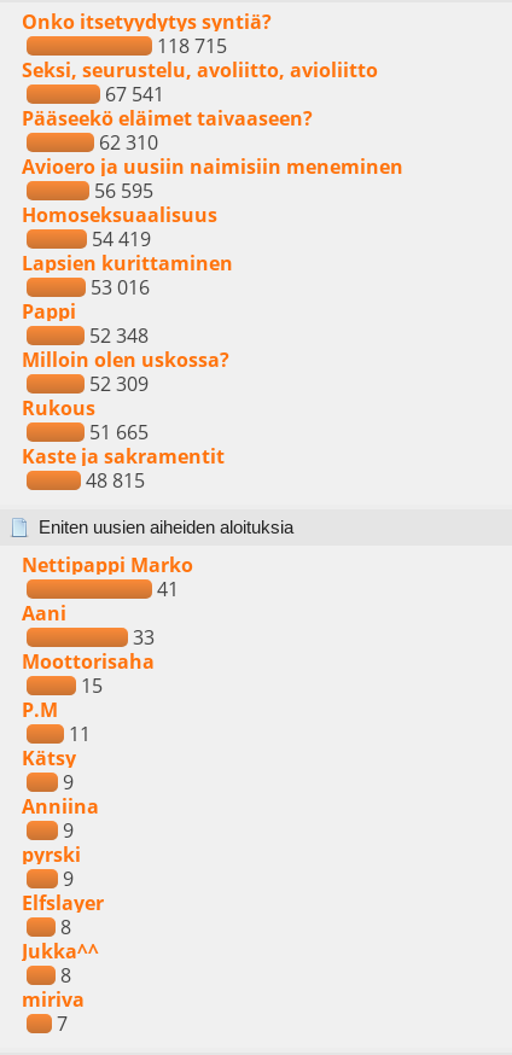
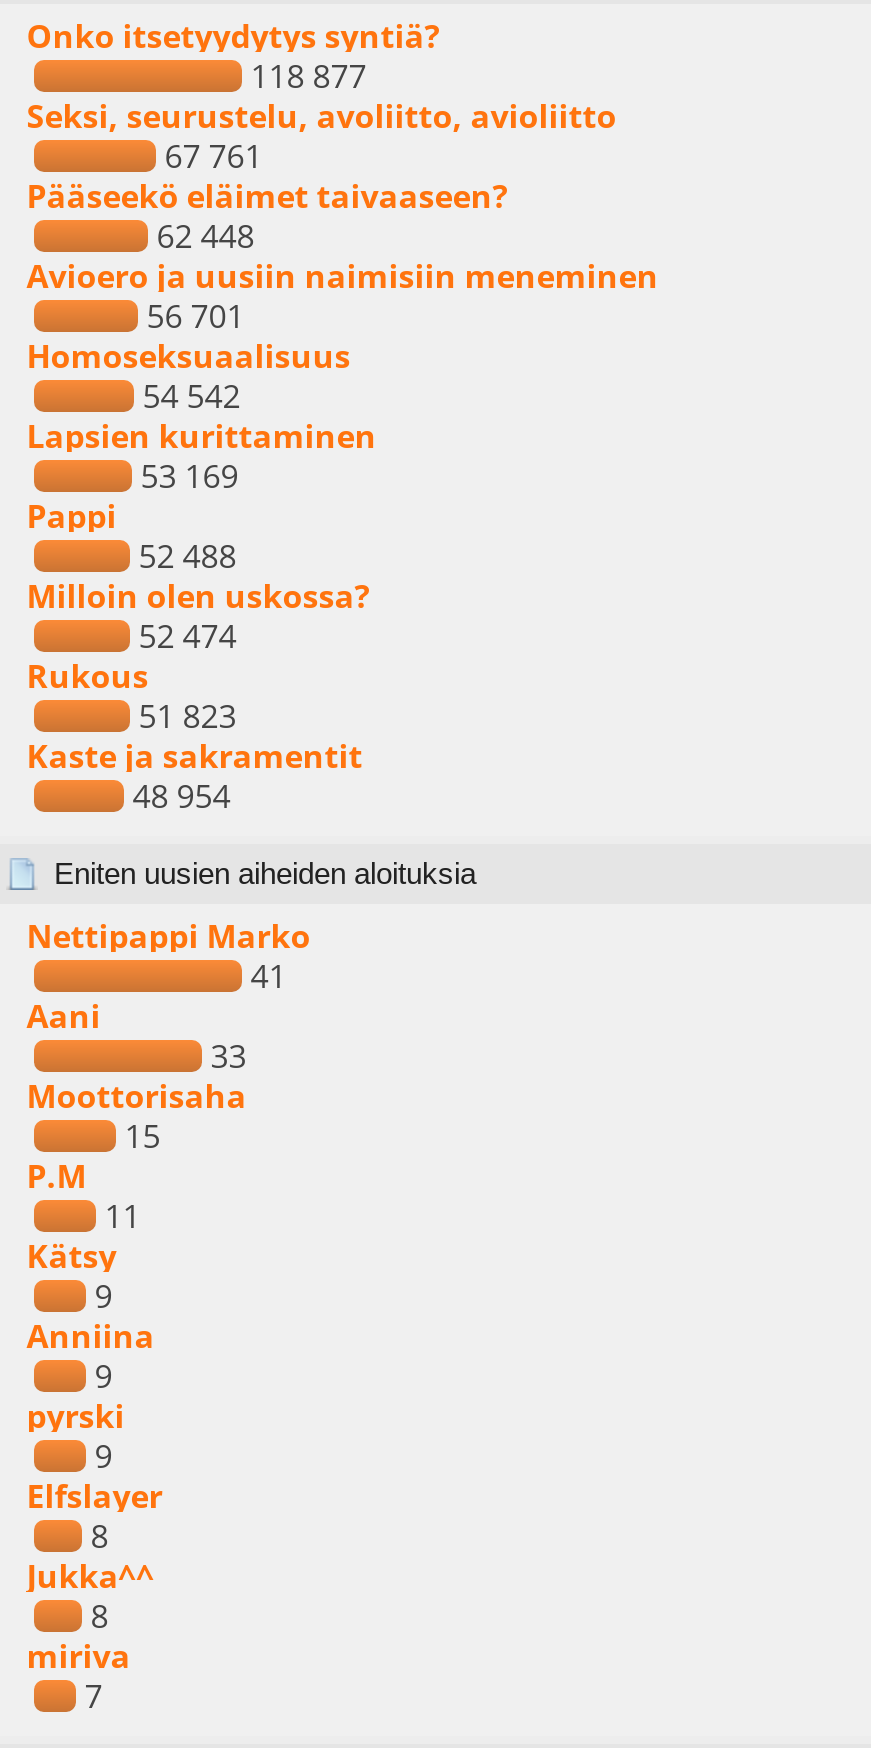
[157,33,227,59] 118 715 -> [250,54,366,98] 118 877
[105,81,164,107] 67 541 -> [164,134,262,178] 67 761
[99,129,158,156] 62 310 -> [156,214,254,258] 62 448
[94,177,154,204] 56 595 -> [146,294,244,338] 56 701
[92,226,151,252] 54 419 -> [142,374,240,418] 54 542
[91,274,150,301] 53 016 -> [140,454,238,498] 53 169
[90,322,149,349] 52 348 -> [138,534,236,578] 52 488
[90,371,149,397] 52 309 -> [138,614,236,658] 52 474
[90,419,149,445] 51 665 -> [138,694,236,738] 51 823
[86,467,145,494] 48 815 -> [132,774,230,818] 48 954

